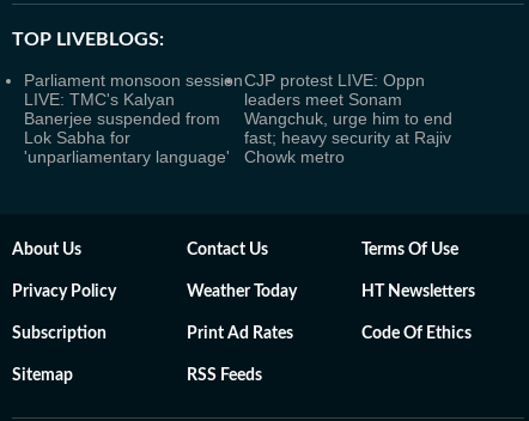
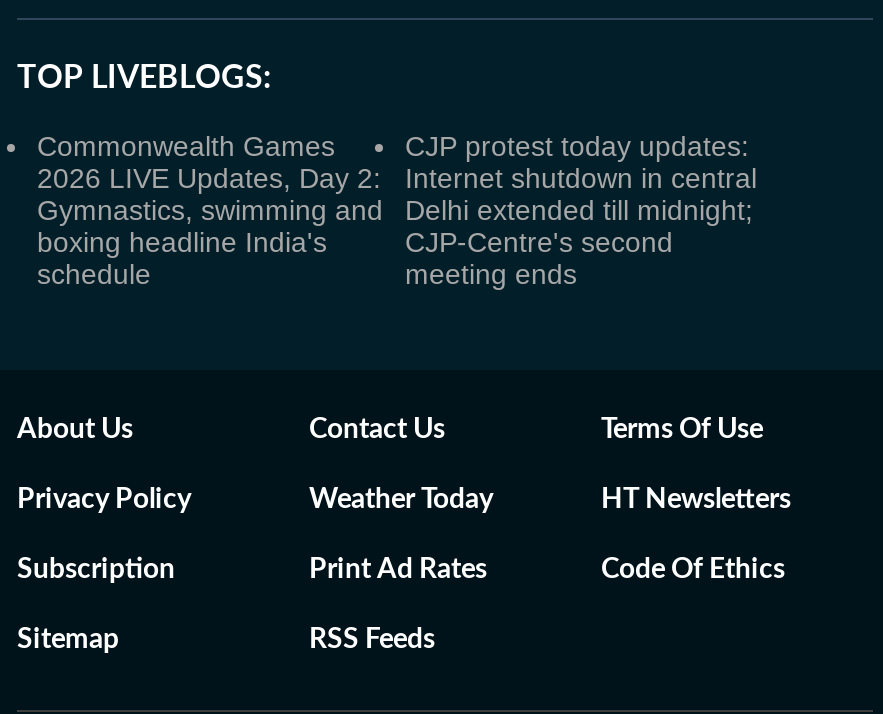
[24,70,243,166] Parliament monsoon session | LIVE: TMC's Kalyan | Banerjee suspended from | Lok Sabha for | 'unparliamentary language' -> [37,129,383,289] Commonwealth Games | 2026 LIVE Updates, Day 2: | Gymnastics, swimming and | boxing headline India's | schedule
[244,70,452,166] CJP protest LIVE: Oppn | leaders meet Sonam | Wangchuk, urge him to end | fast; heavy security at Rajiv | Chowk metro -> [405,129,757,289] CJP protest today updates: | Internet shutdown in central | Delhi extended till midnight; | CJP-Centre's second | meeting ends

